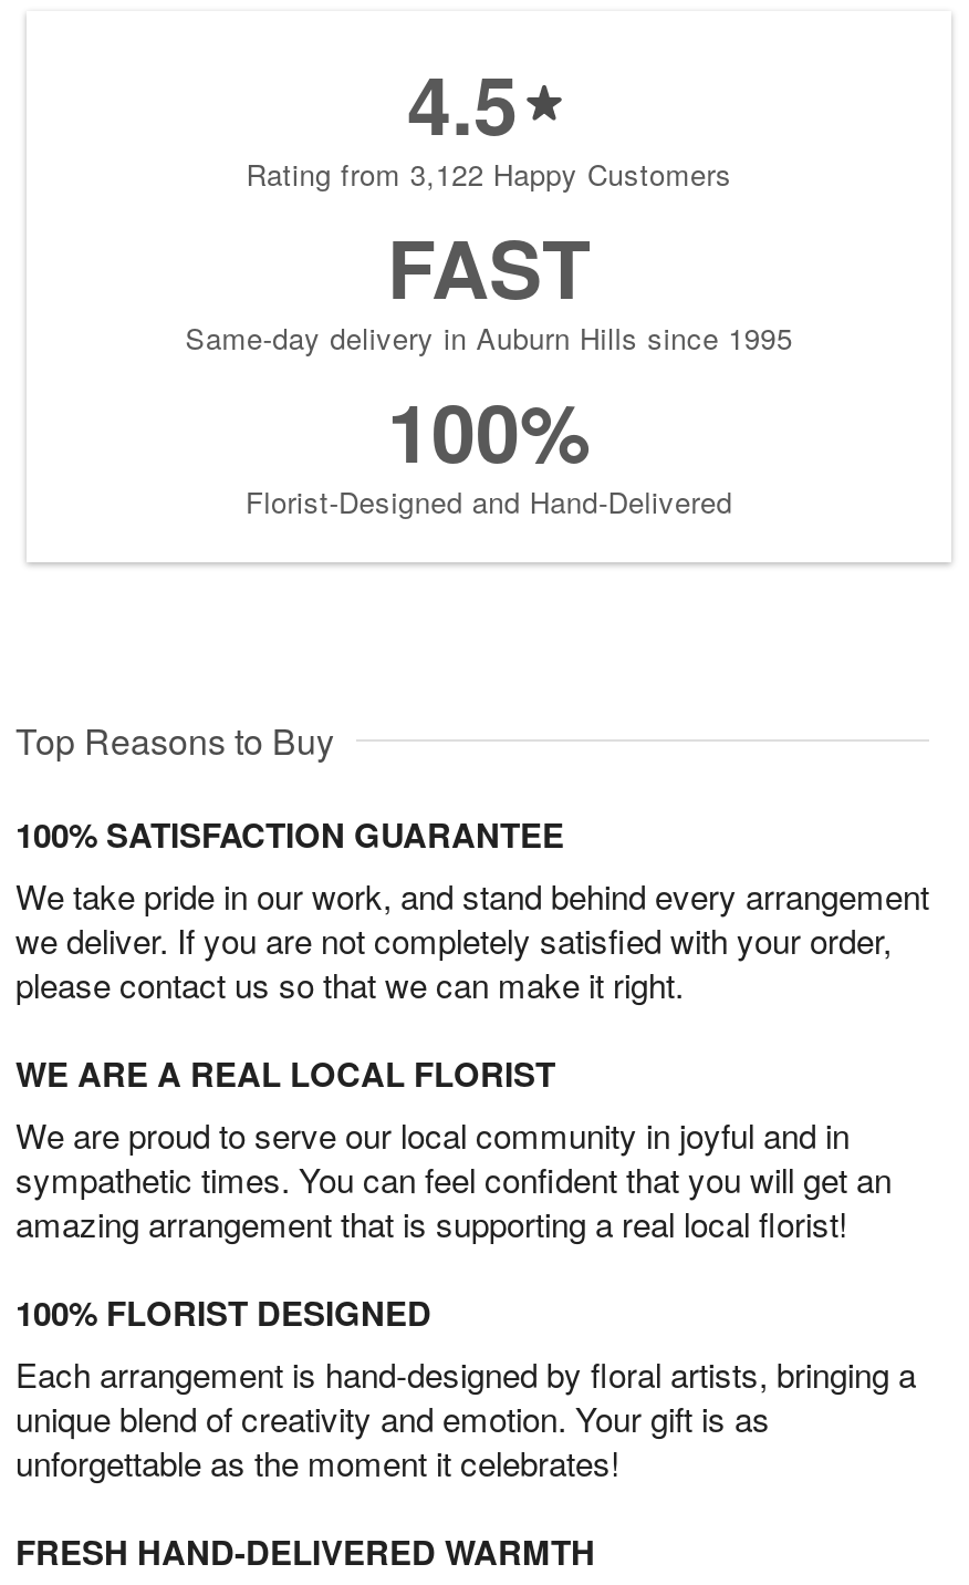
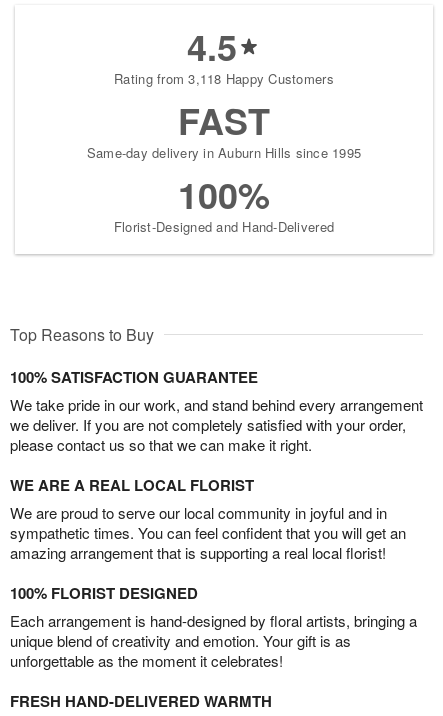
[246,154,732,196] Rating from 3,122 Happy Customers -> [114,69,334,88] Rating from 3,118 Happy Customers

